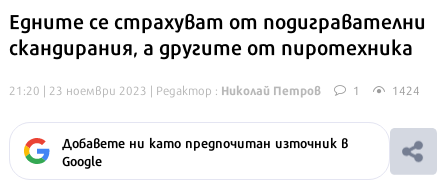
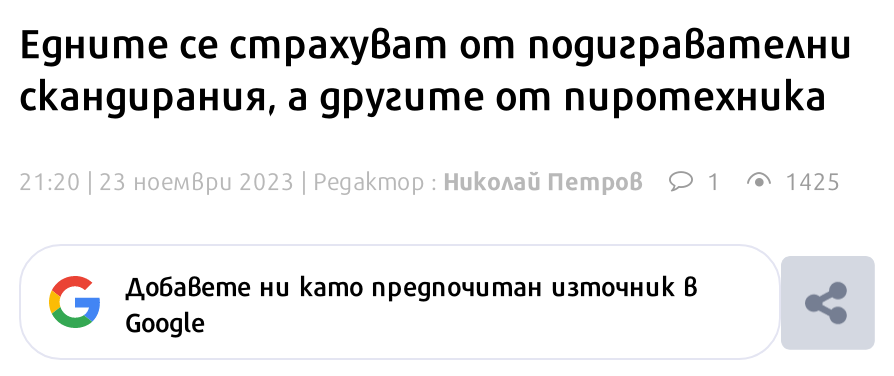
[392,81,420,99] 1424 -> [785,162,841,198] 1425

